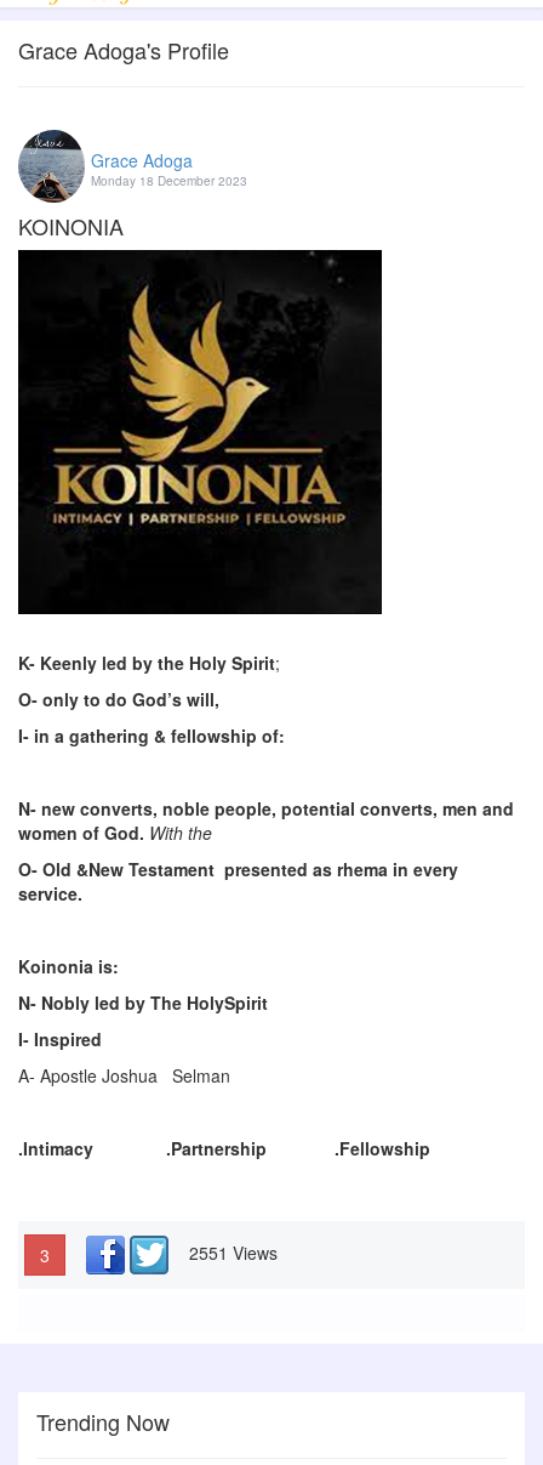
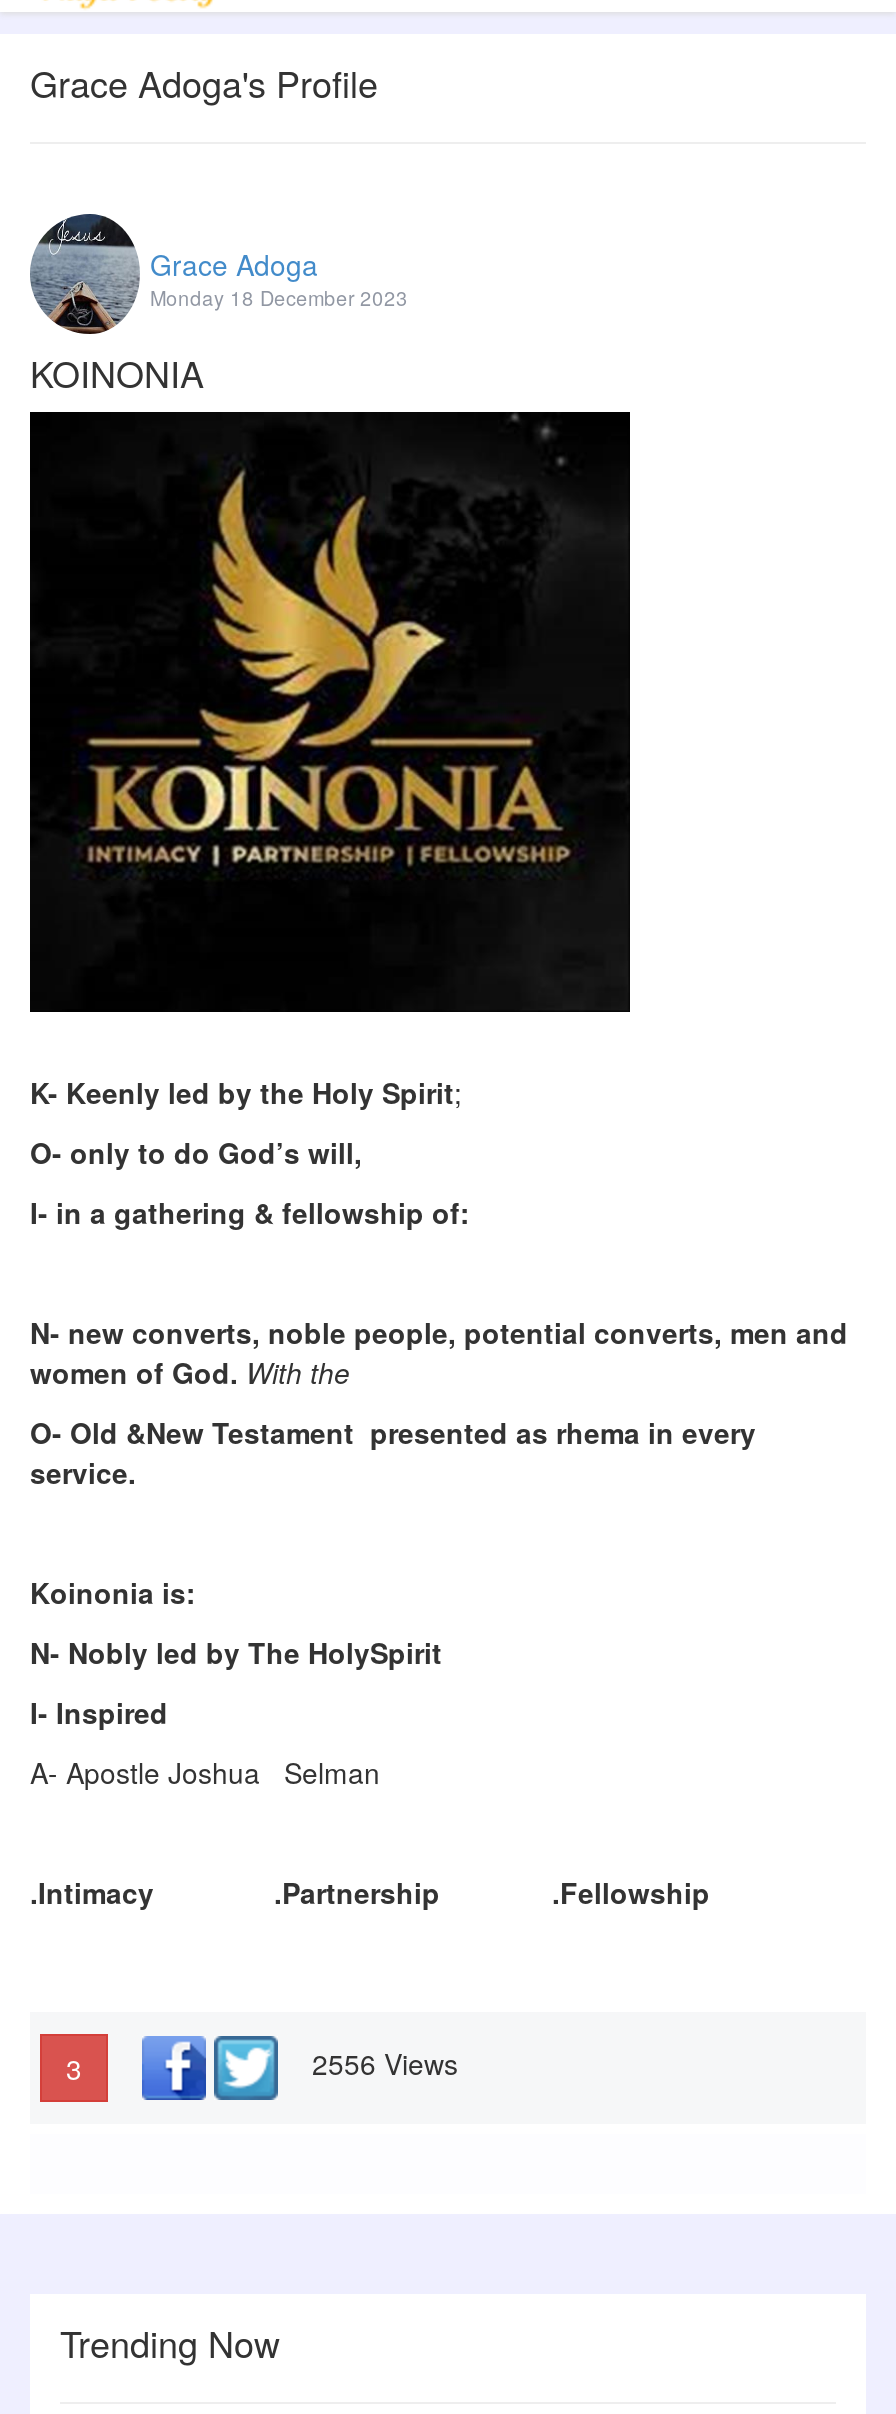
[189,1240,278,1264] 2551 Views -> [312,2043,458,2083] 2556 Views

